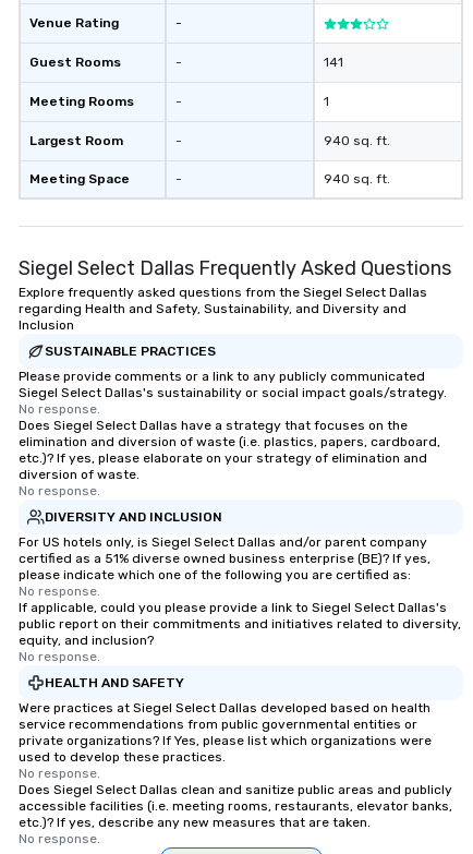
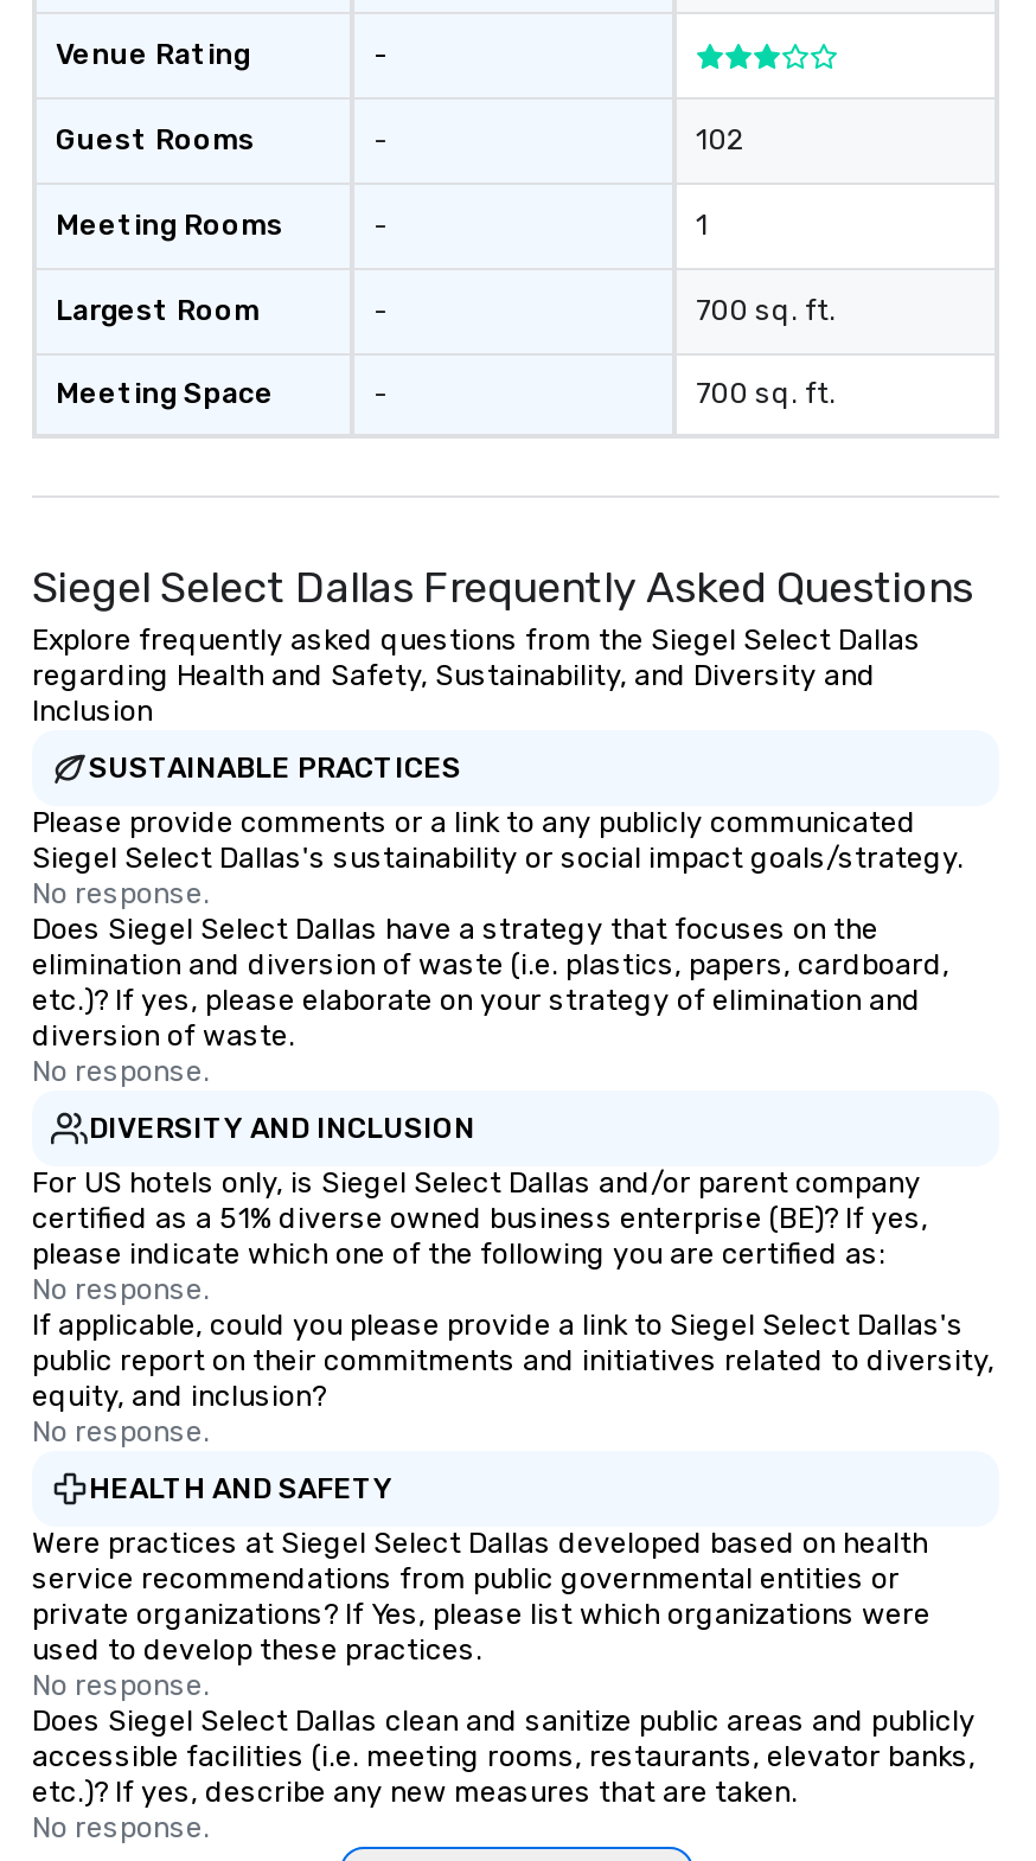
[324,55,343,70] 141 -> [696,123,743,156] 102
[324,133,390,148] 940 sq. ft. -> [696,294,836,327] 700 sq. ft.
[324,171,390,187] 940 sq. ft. -> [696,377,836,410] 700 sq. ft.

